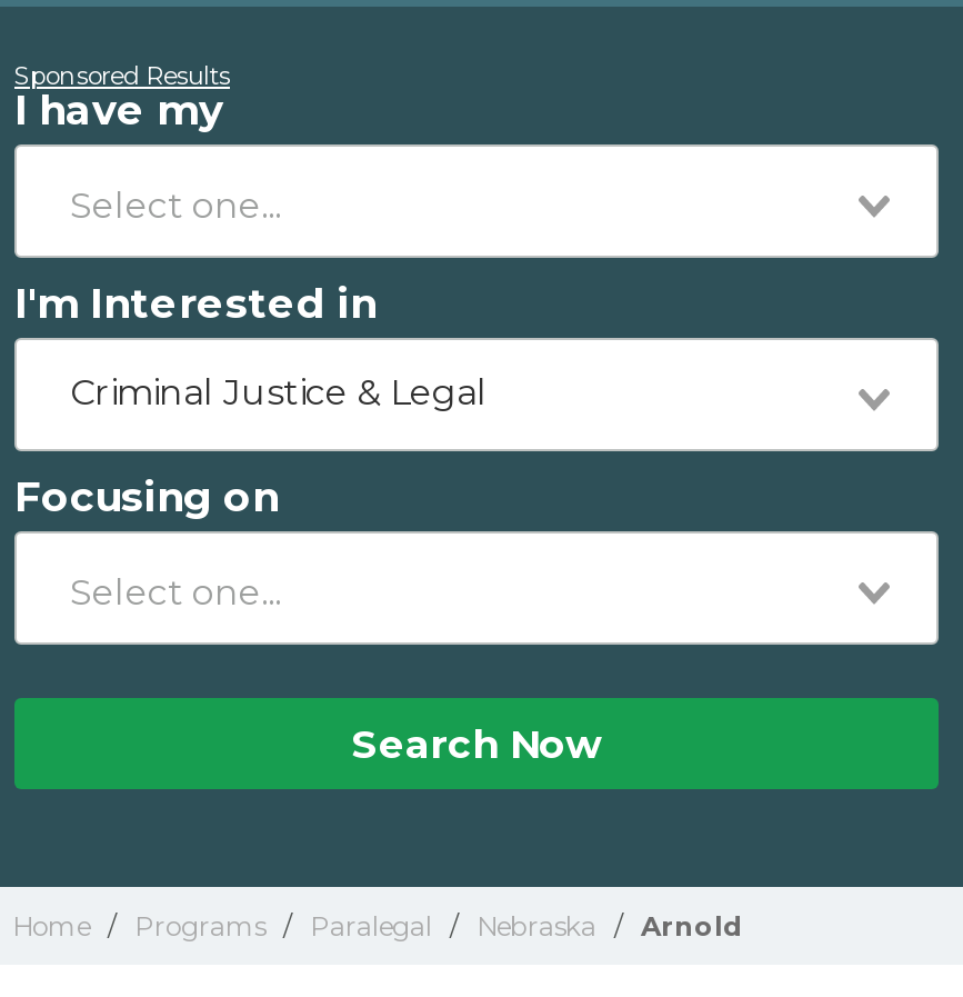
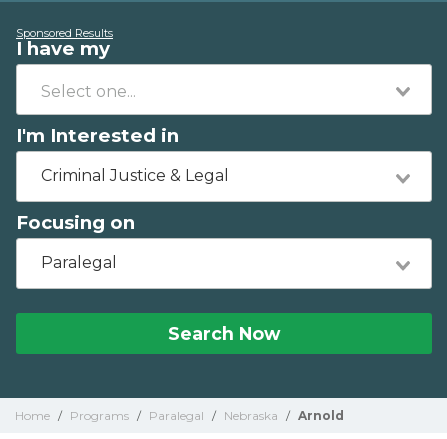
none -> [41,253,117,272] Paralegal

